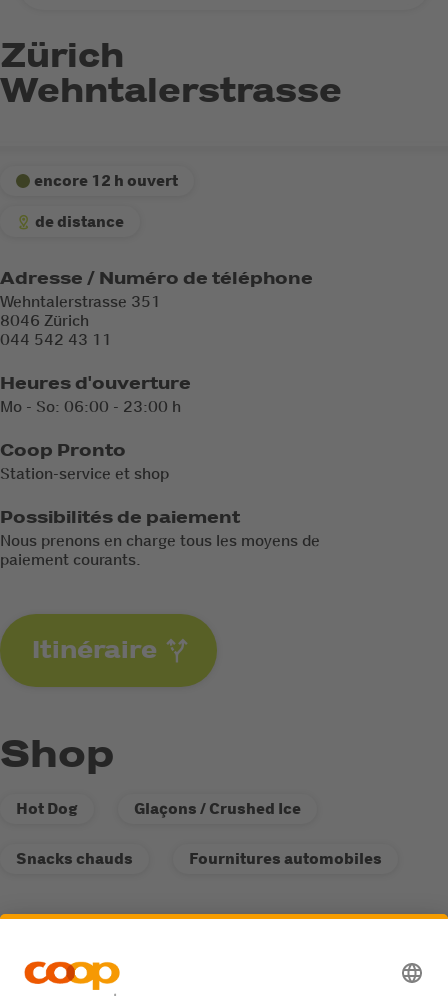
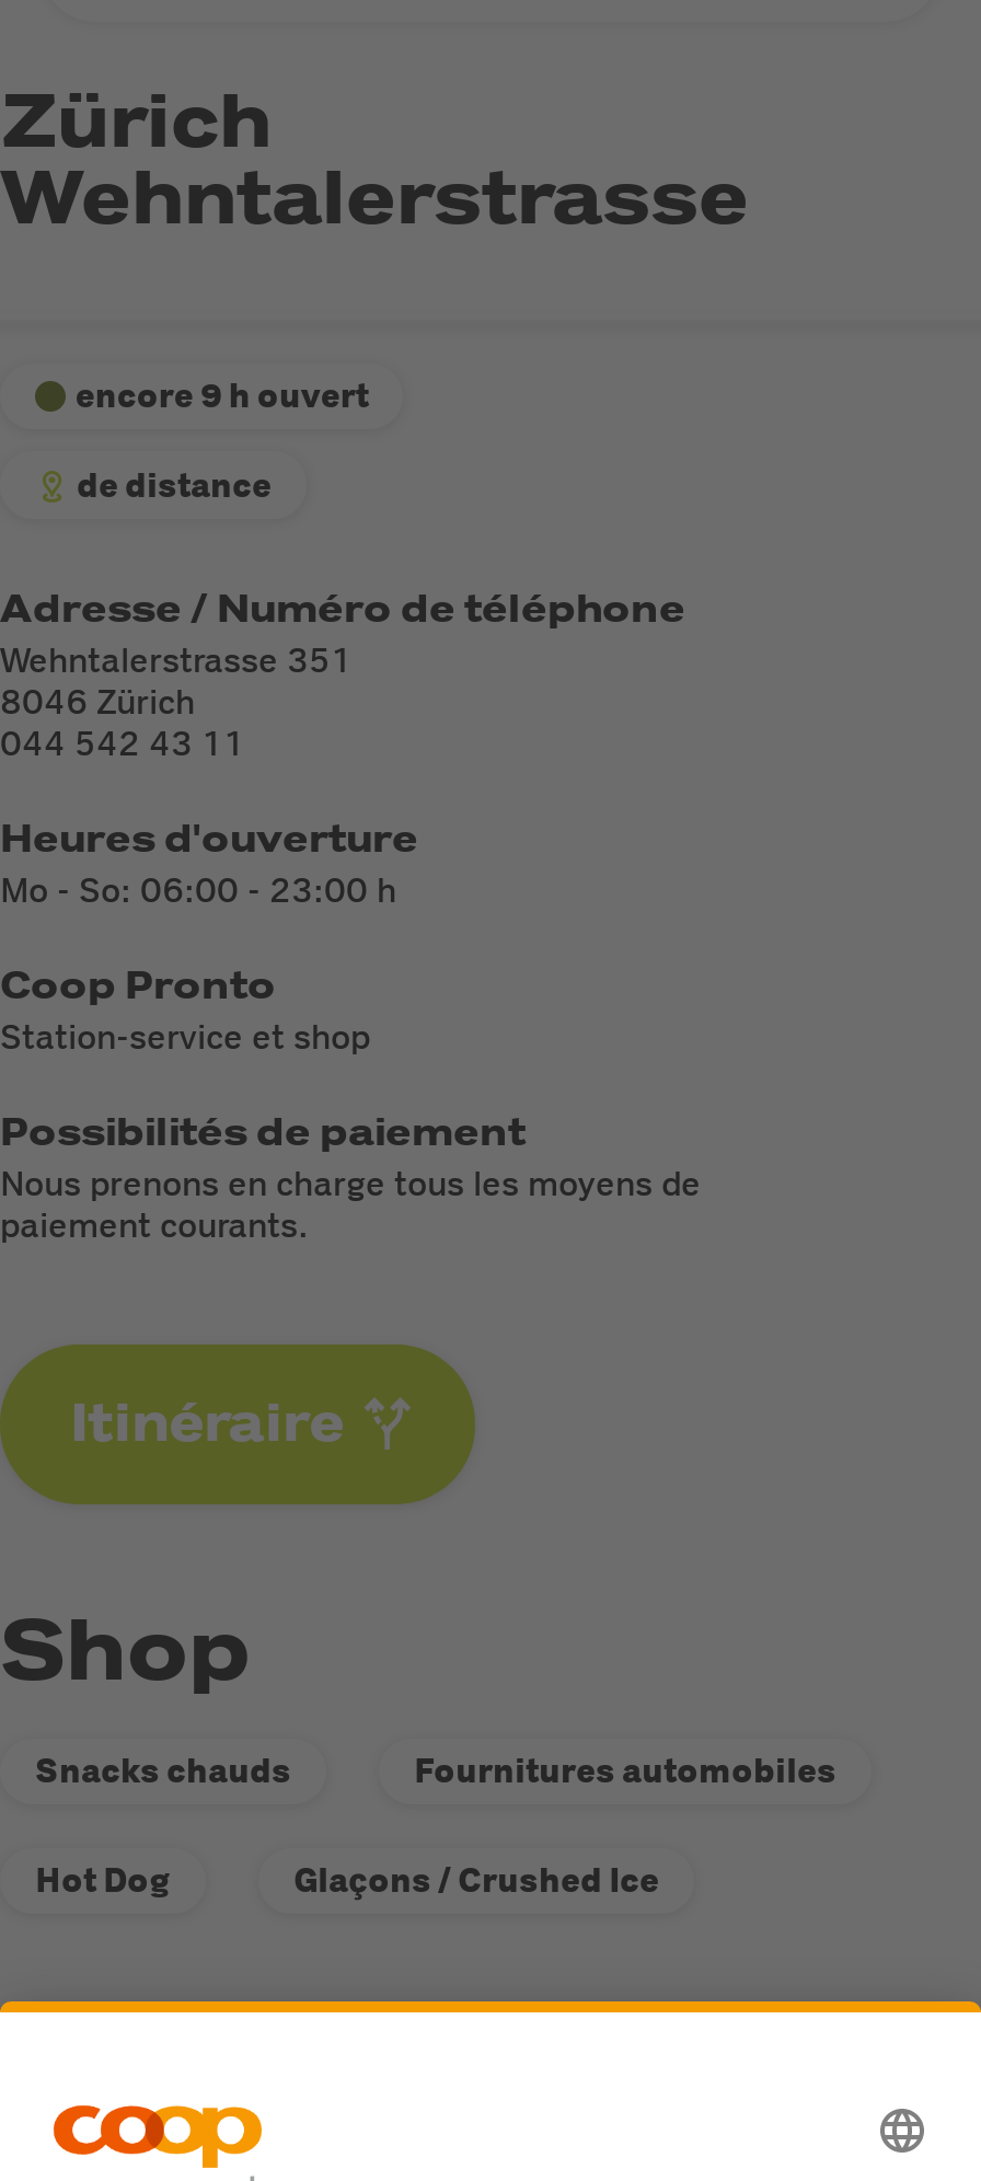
[34,172,178,190] encore 12 h ouvert -> [75,377,369,416] encore 9 h ouvert
moved [16,800,301,818] -> [35,1862,659,1901]: Hot Dog | Glaçons / Crushed Ice
moved [16,850,382,868] -> [35,1751,836,1791]: Snacks chauds | Fournitures automobiles

